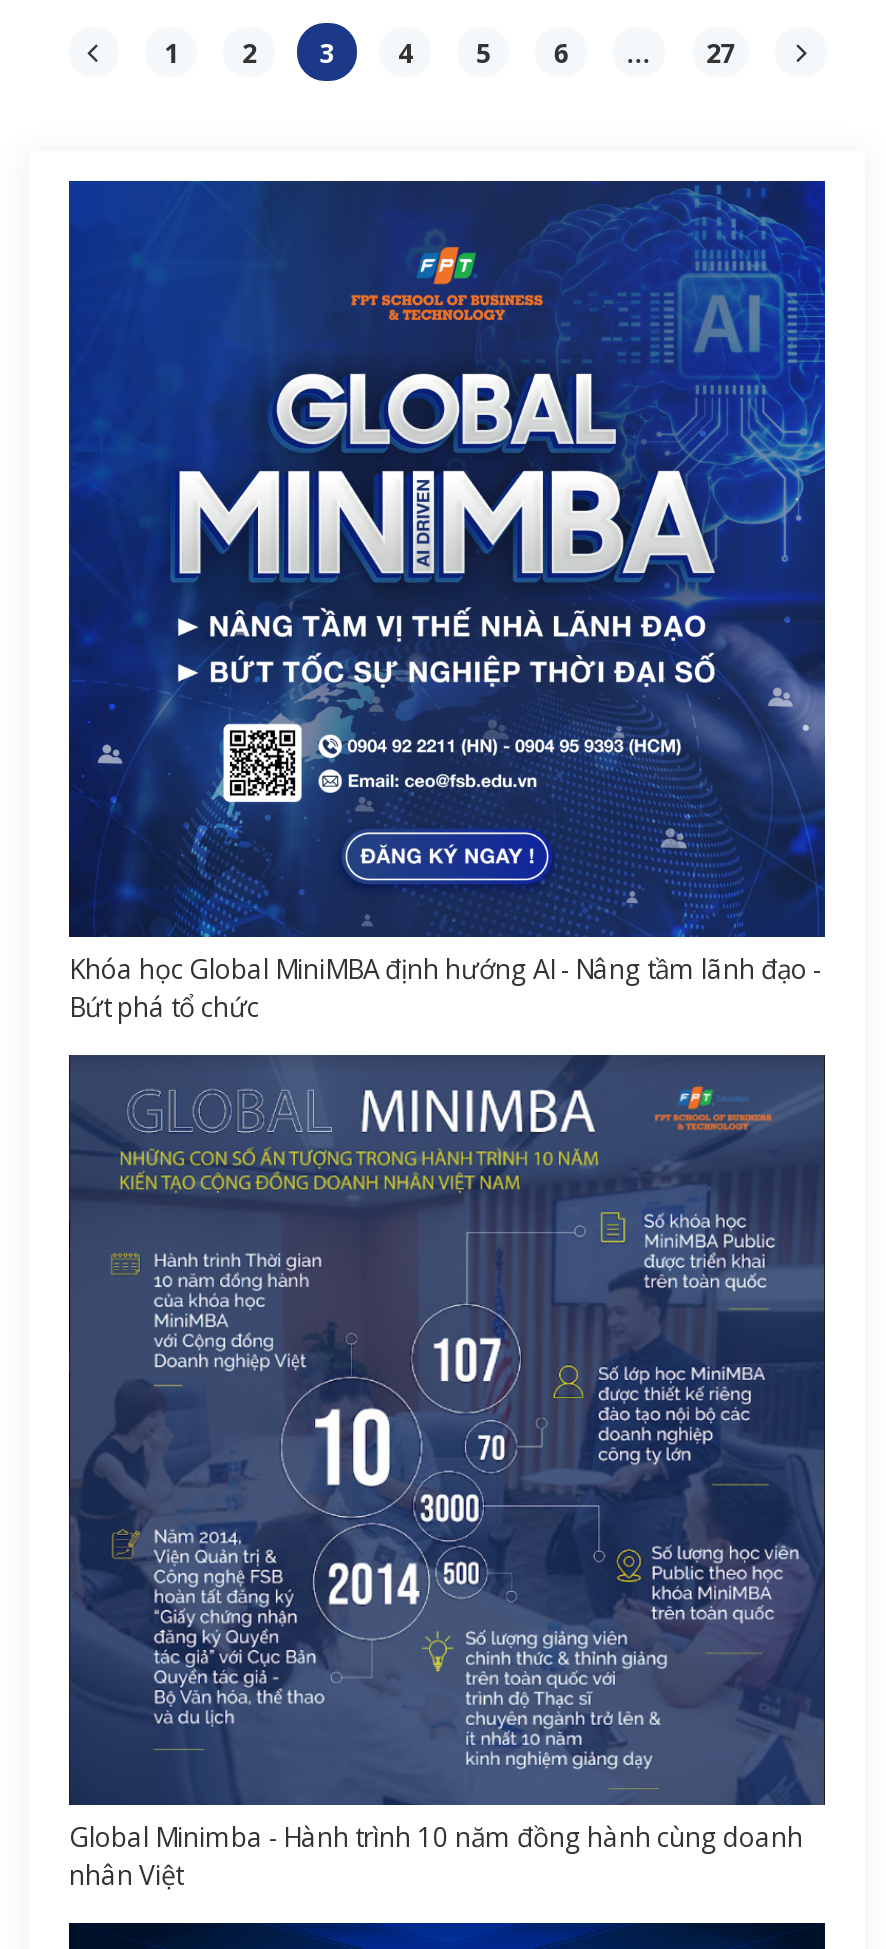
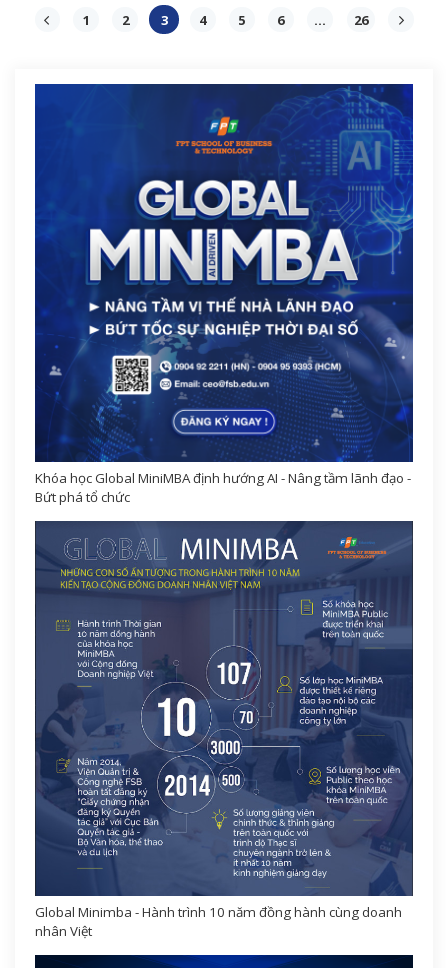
[706,34,734,70] 27 -> [354,10,368,28] 26

